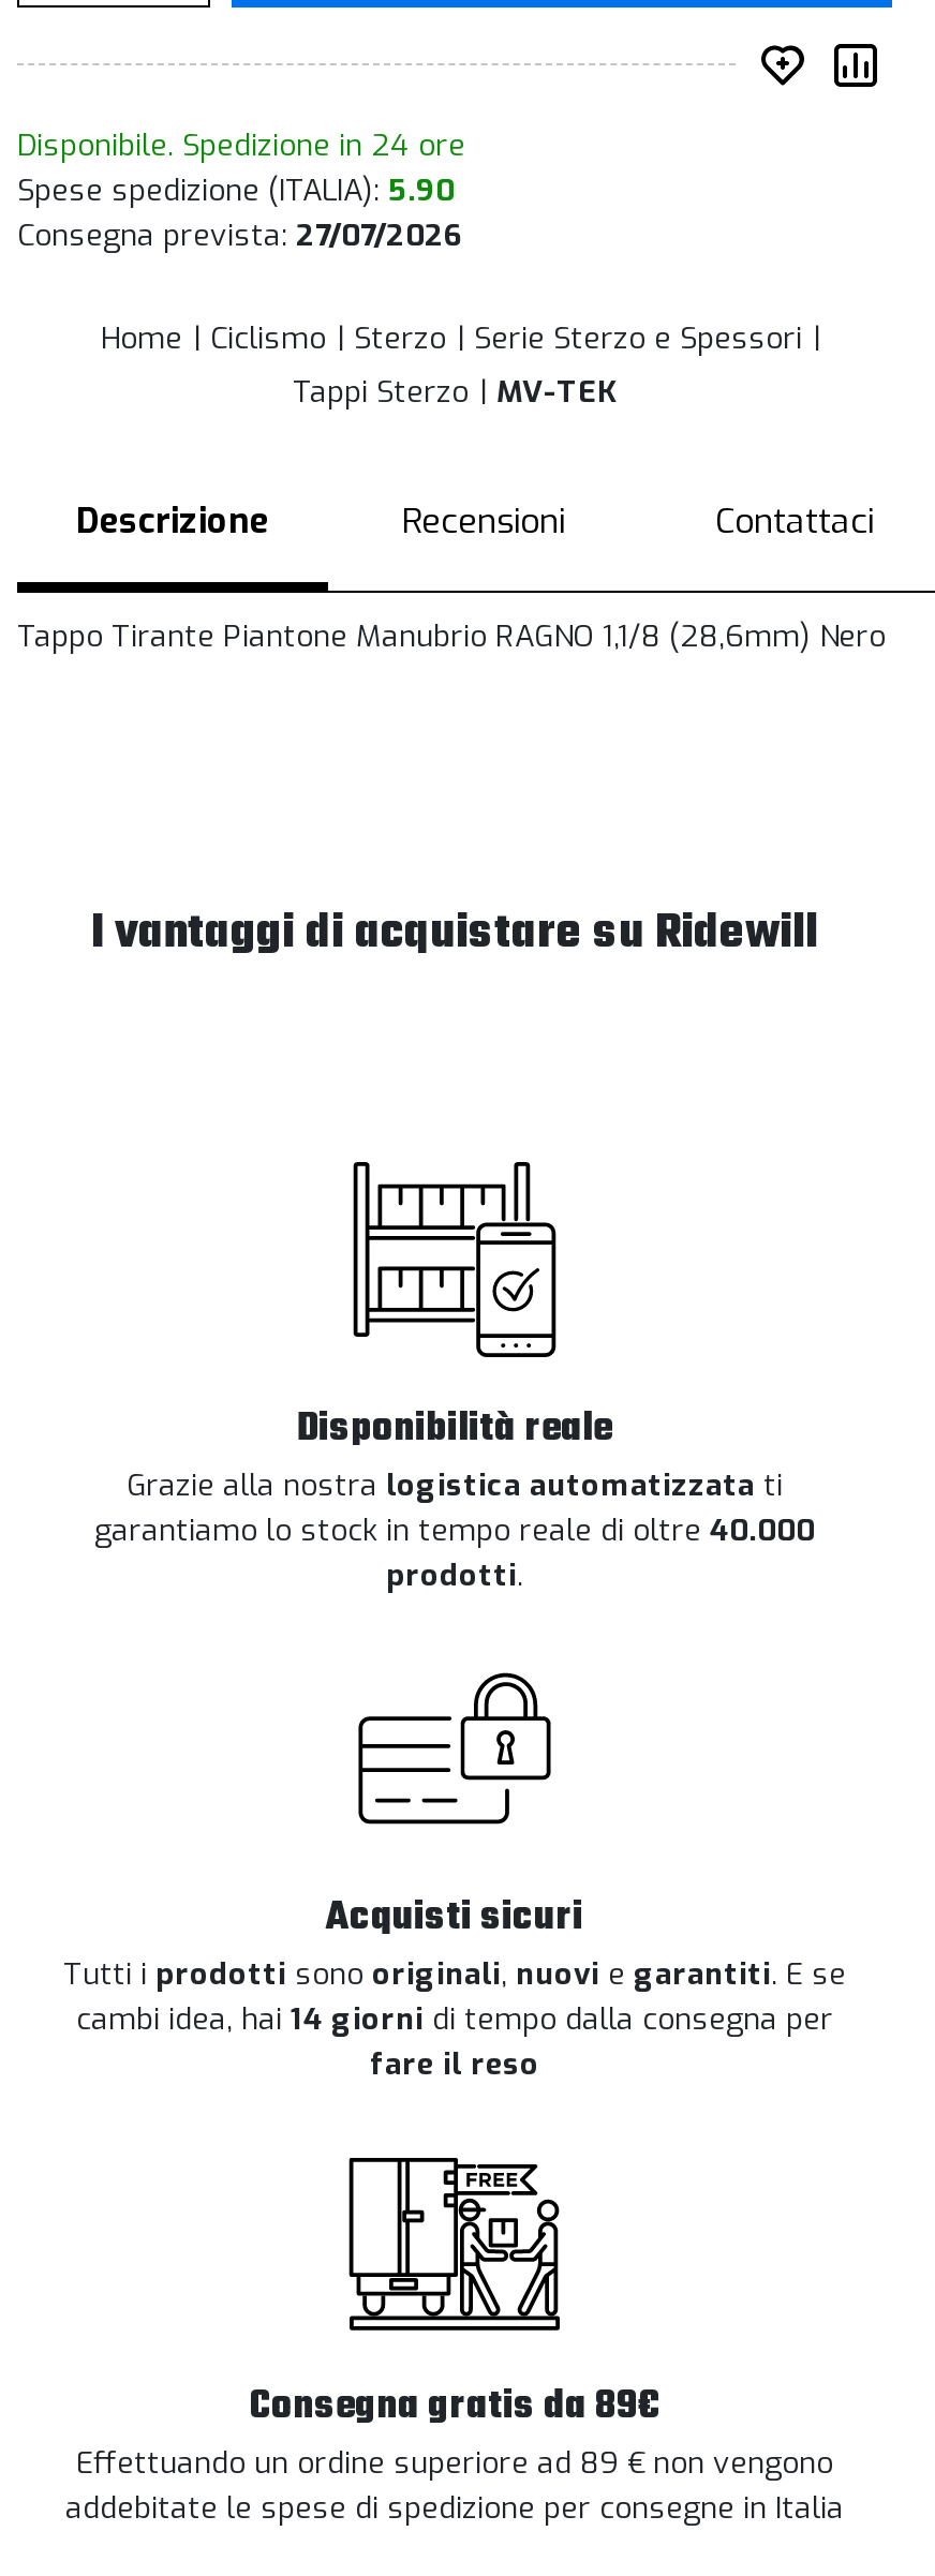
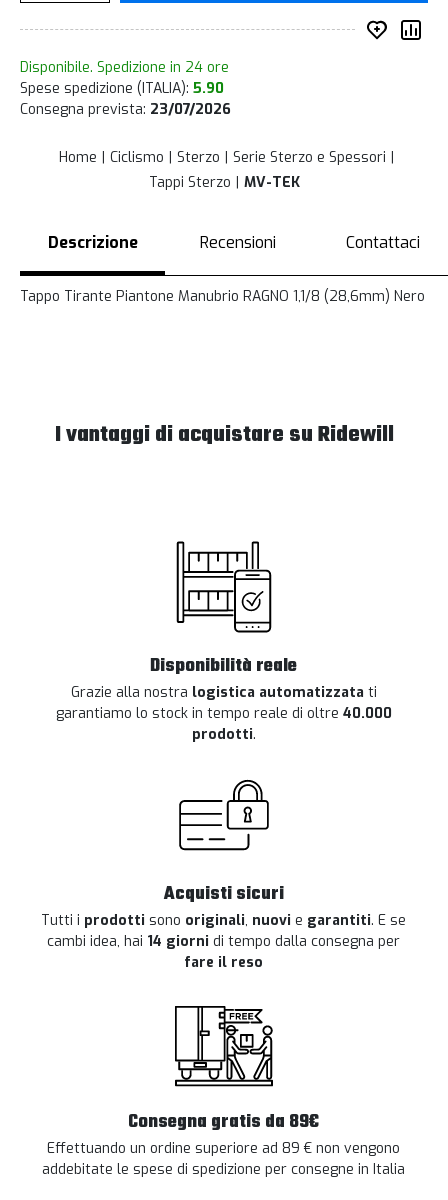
[17,215,463,255] Consegna prevista: 27/07/2026 -> [20,100,231,119] Consegna prevista: 23/07/2026

